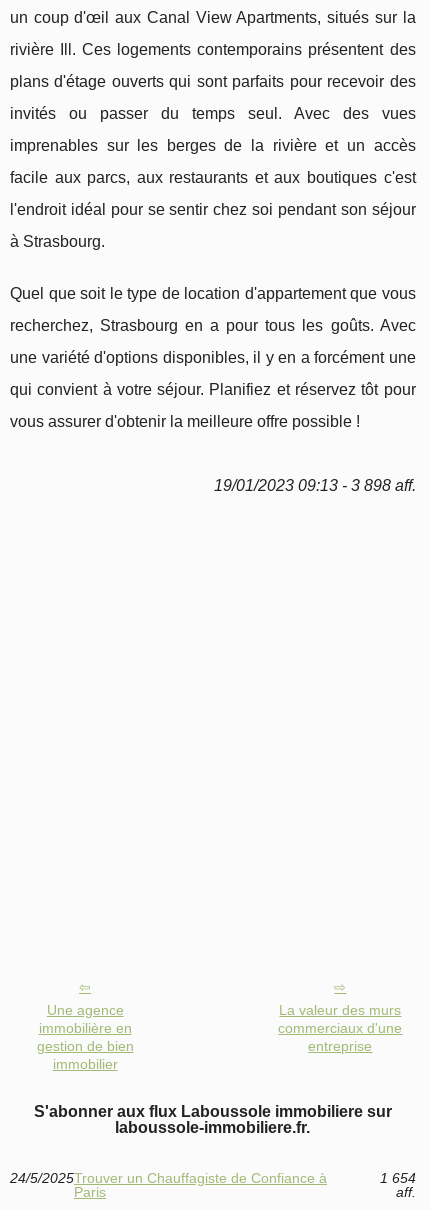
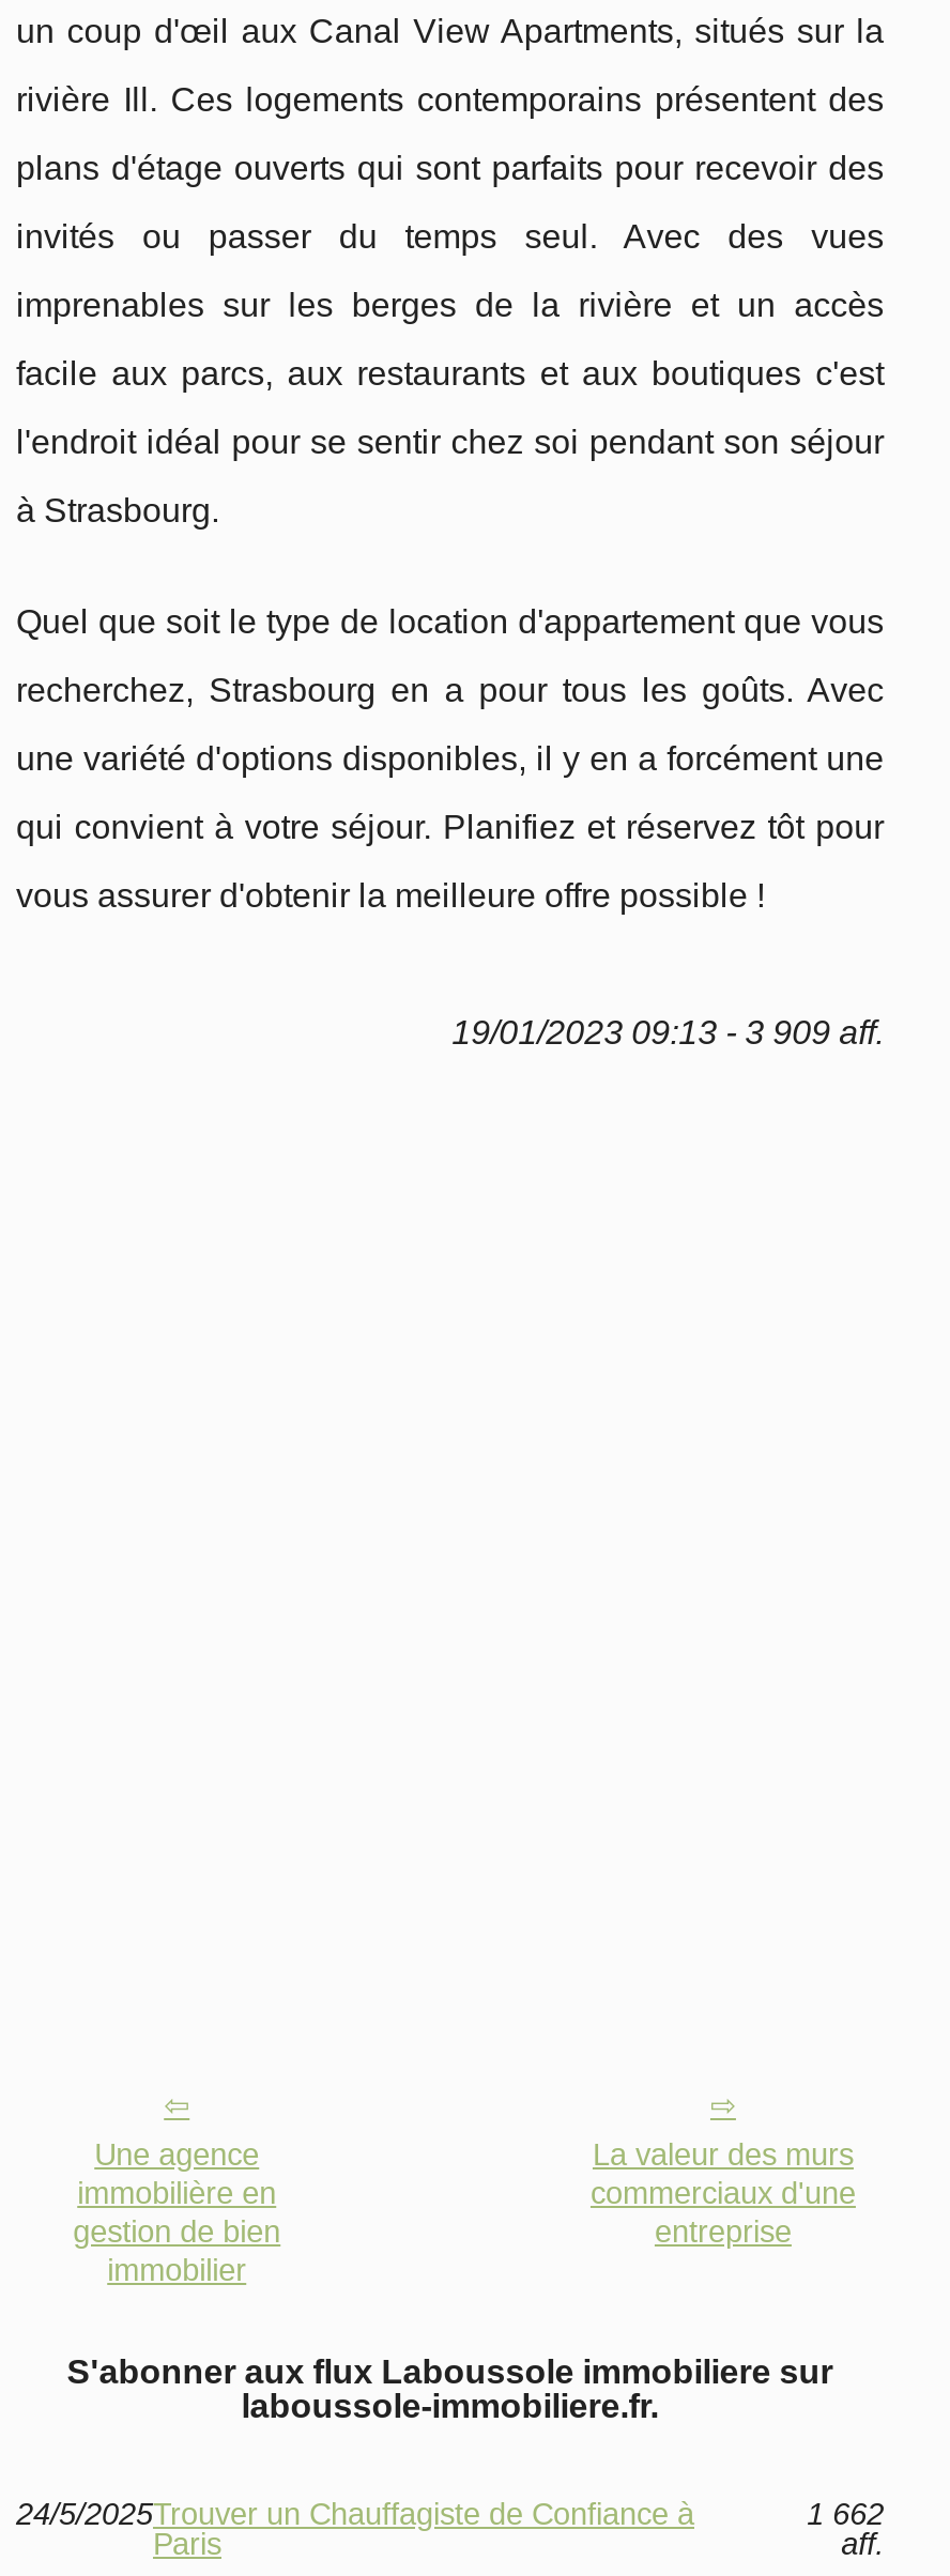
[214,477,416,494] 19/01/2023 09:13 - 3 898 aff. -> [452,1014,884,1051] 19/01/2023 09:13 - 3 909 aff.
[380,1170,416,1186] 1 654 -> [807,2497,884,2531] 1 662

